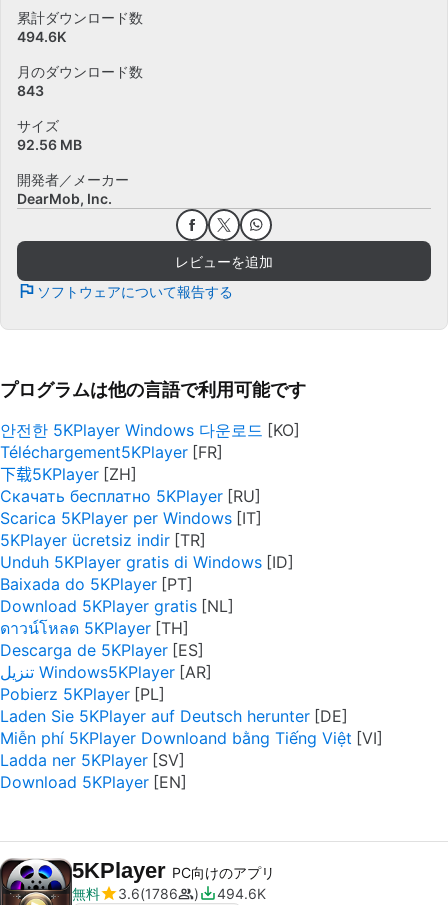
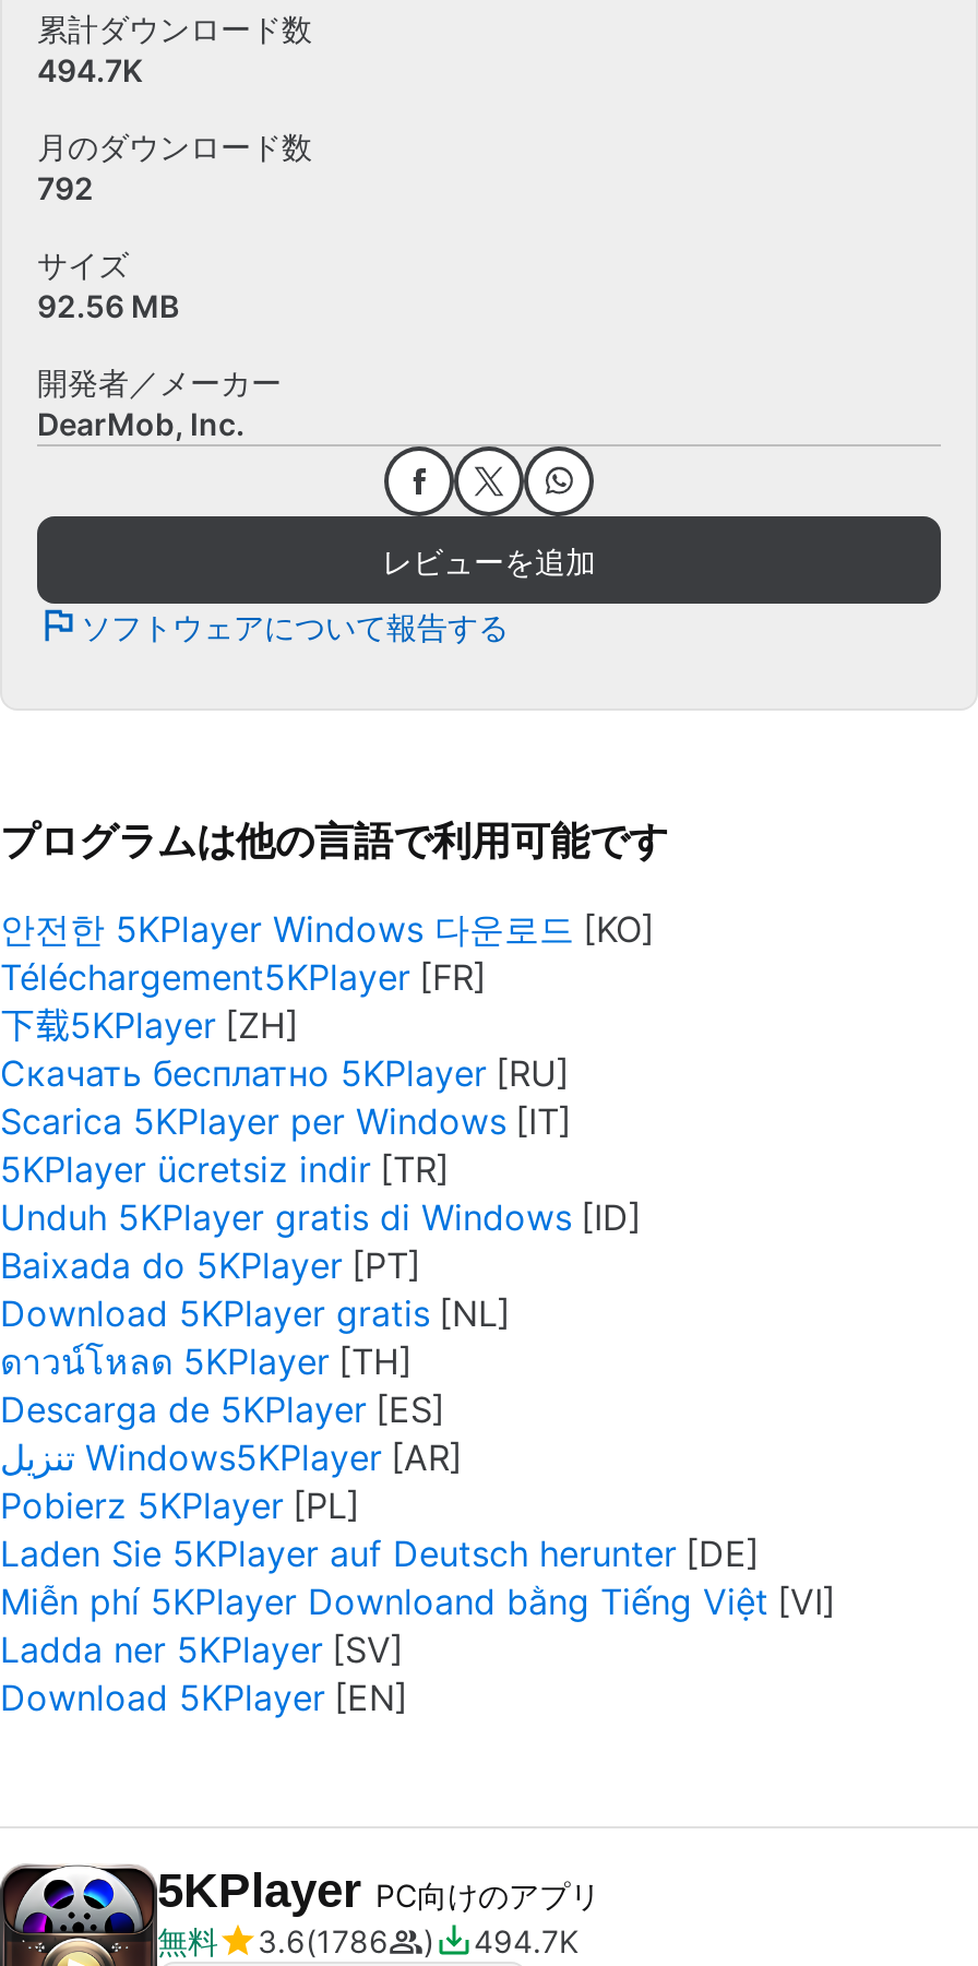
[17,28,66,45] 494.6K -> [37,51,142,88] 494.7K
[17,82,44,99] 843 -> [37,169,94,206] 792
[217,885,266,902] 494.6K -> [474,1922,579,1959] 494.7K

